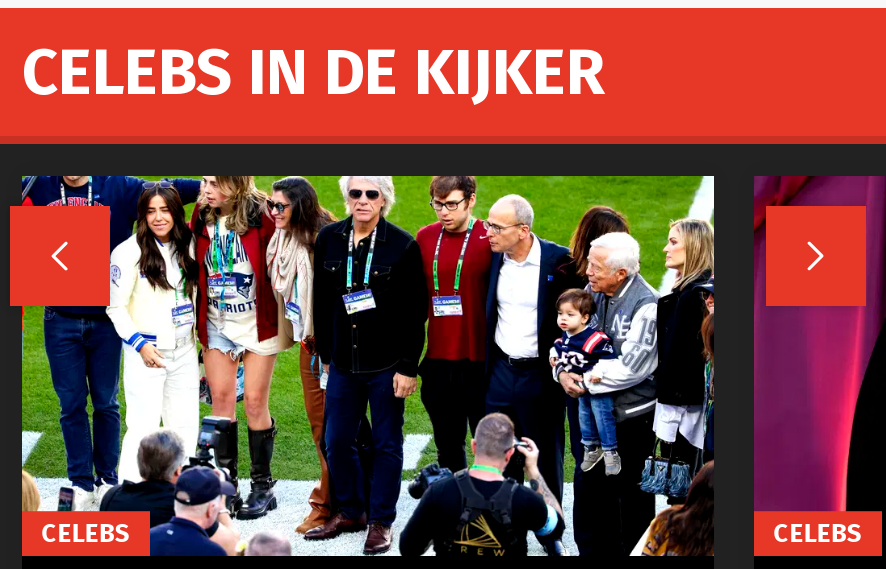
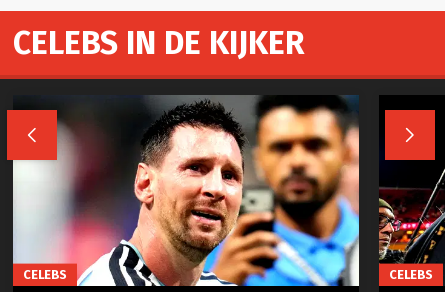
[20,174,716,560] [image] -> [12,95,360,287] [image]
[752,176,880,514] [image] -> [378,95,442,264] [image]

